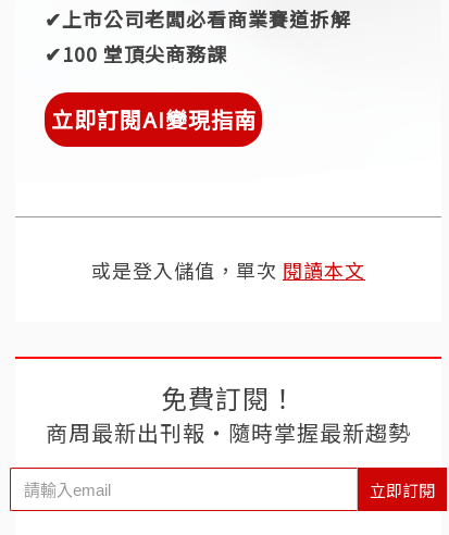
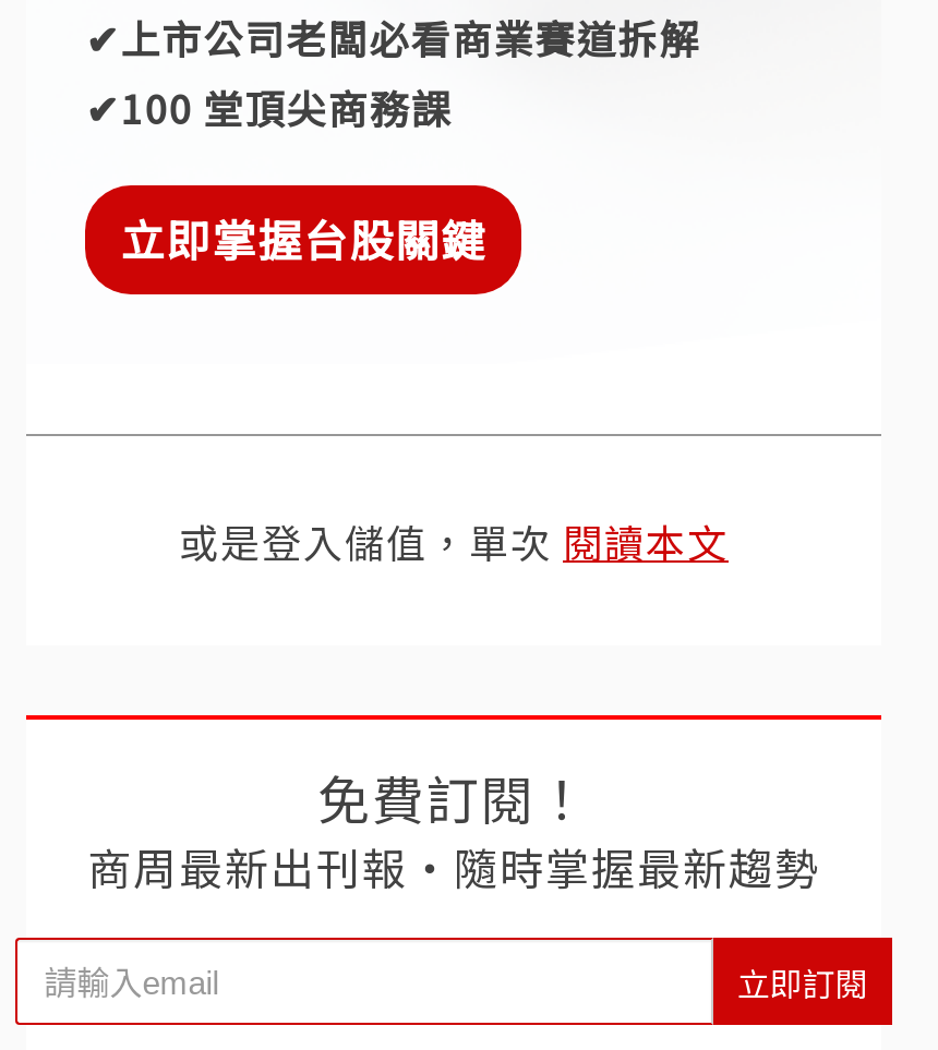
[51,104,256,135] 立即訂閱AI變現指南 -> [120,208,487,271] 立即掌握台股關鍵

